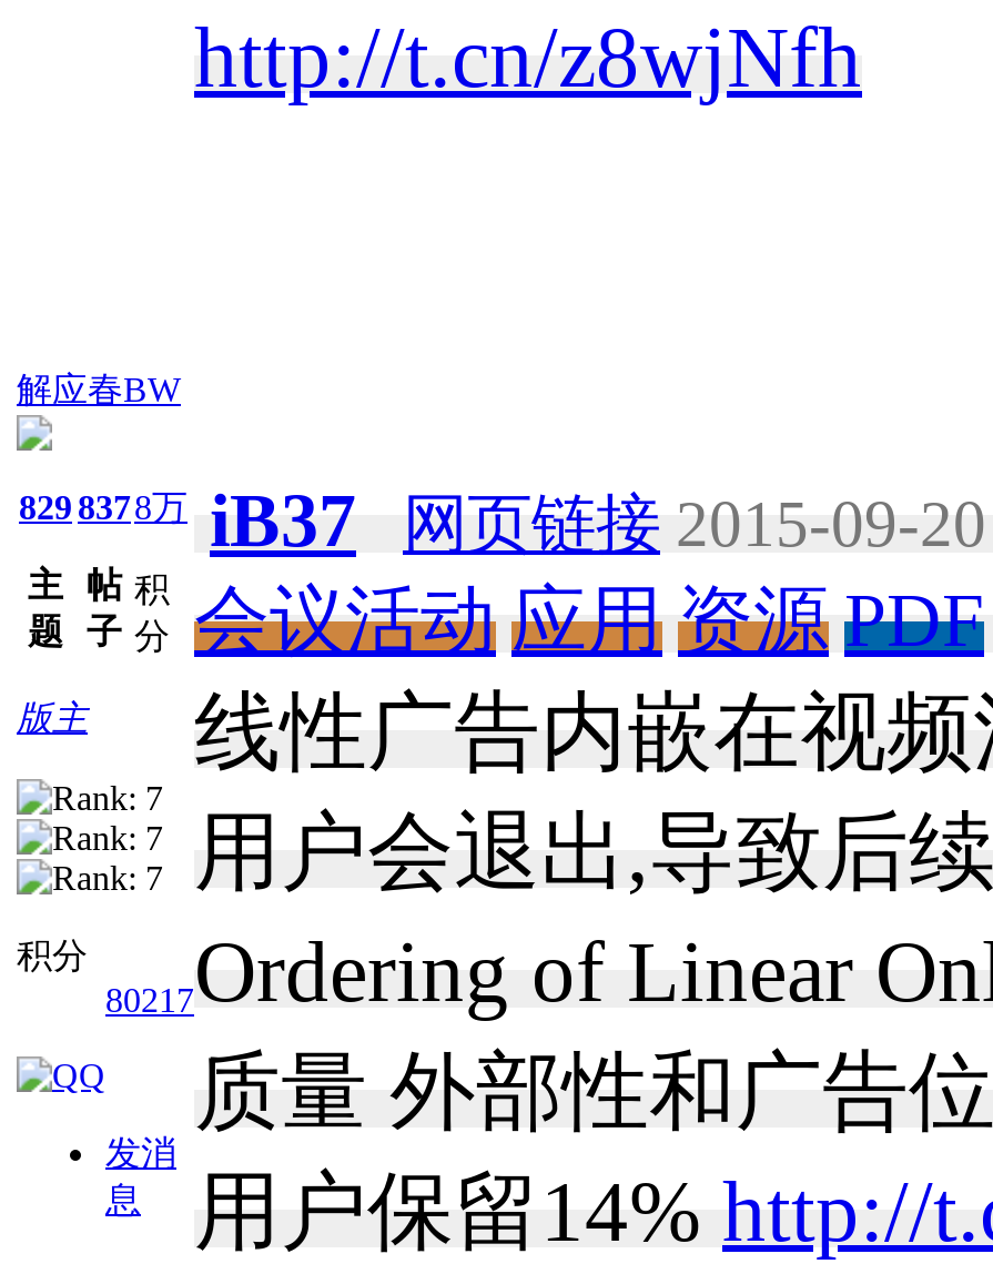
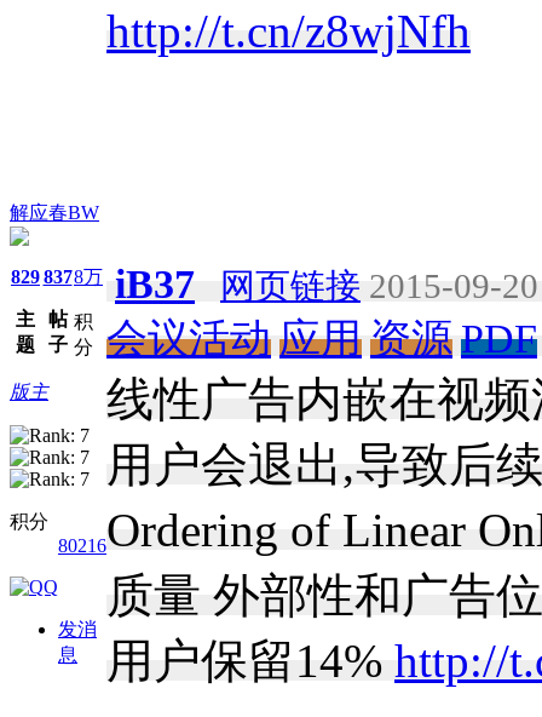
[105,981,194,1018] 80217 -> [58,535,106,556] 80216

